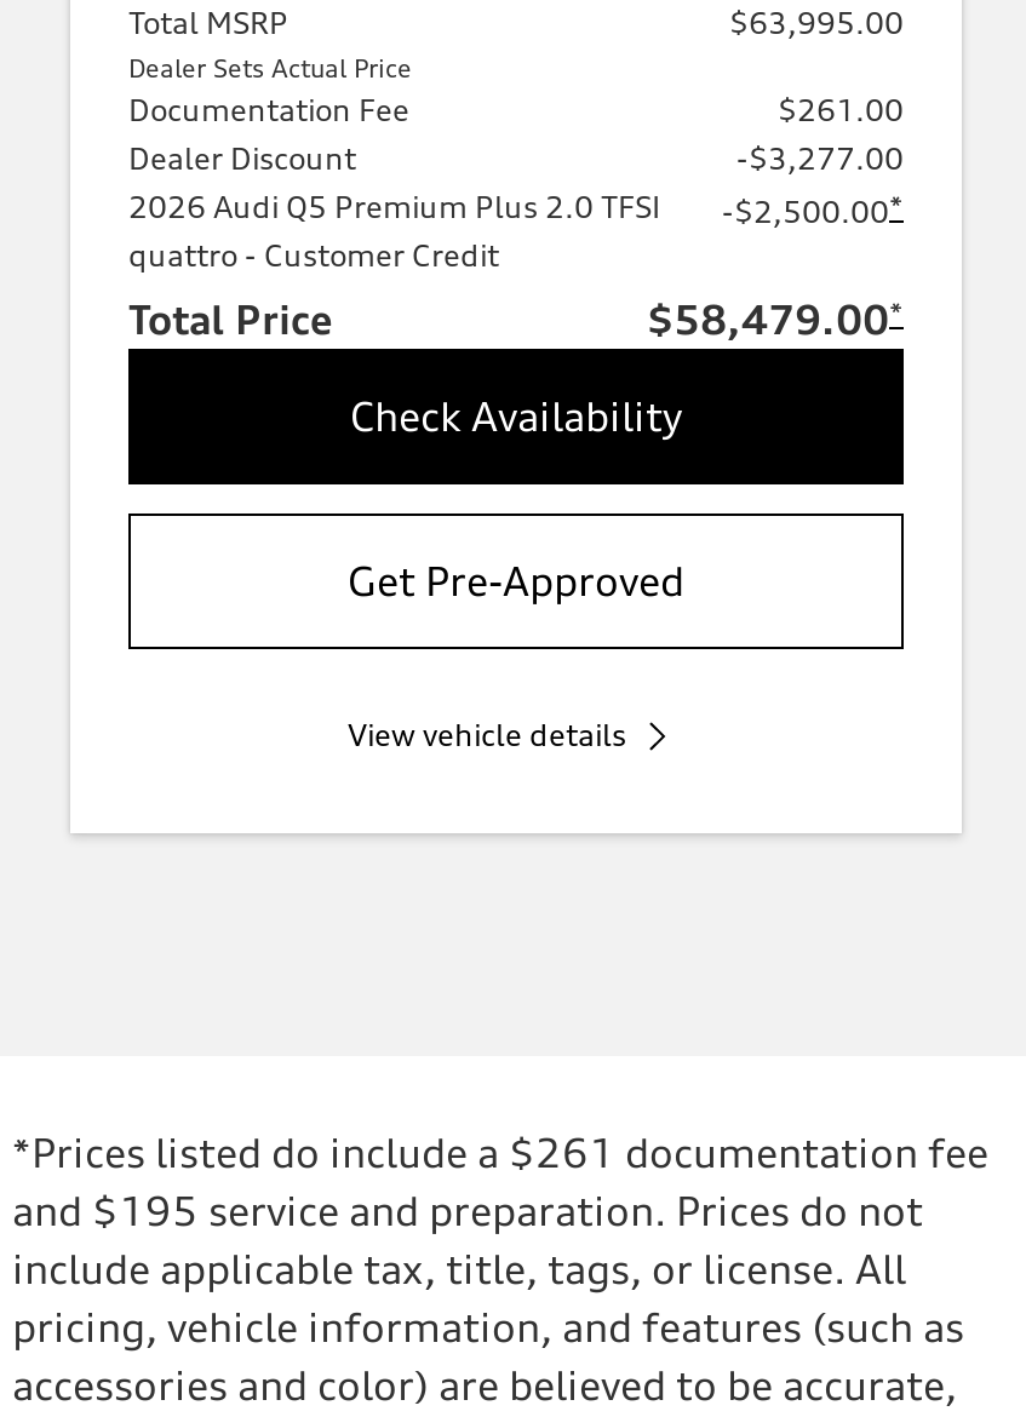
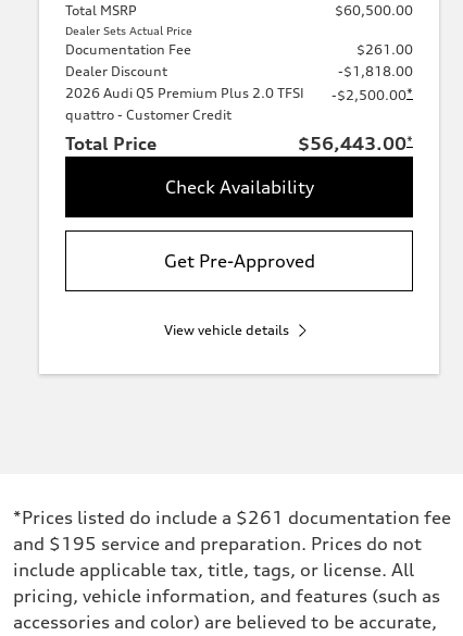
[729,6,904,42] $63,995.00 -> [335,3,413,19] $60,500.00
[736,141,904,178] -$3,277.00 -> [338,63,413,80] -$1,818.00
[647,296,904,345] $58,479.00* -> [298,133,413,155] $56,443.00*

